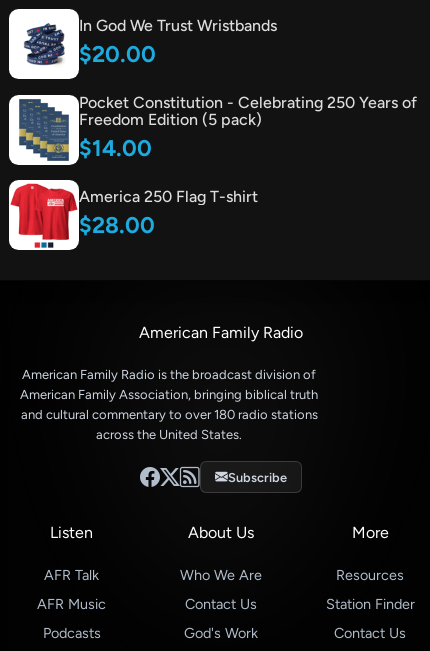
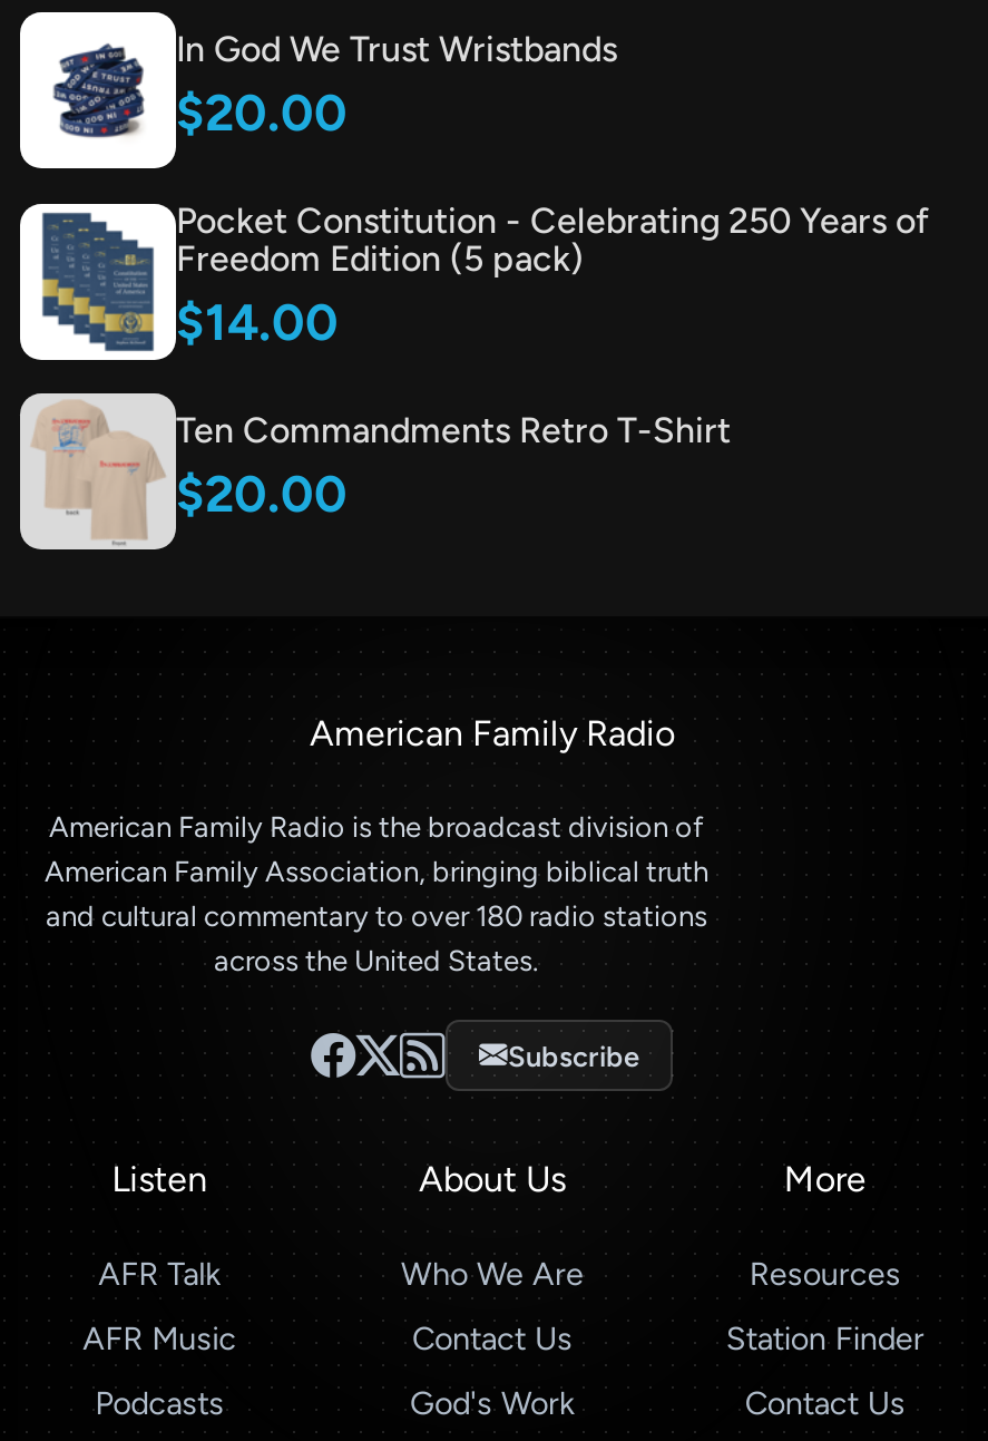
[10,181,258,249] [image] | America 250 Flag T-shirt | $28.00 -> [25,398,731,549] [image] | Ten Commandments Retro T-Shirt | $20.00

